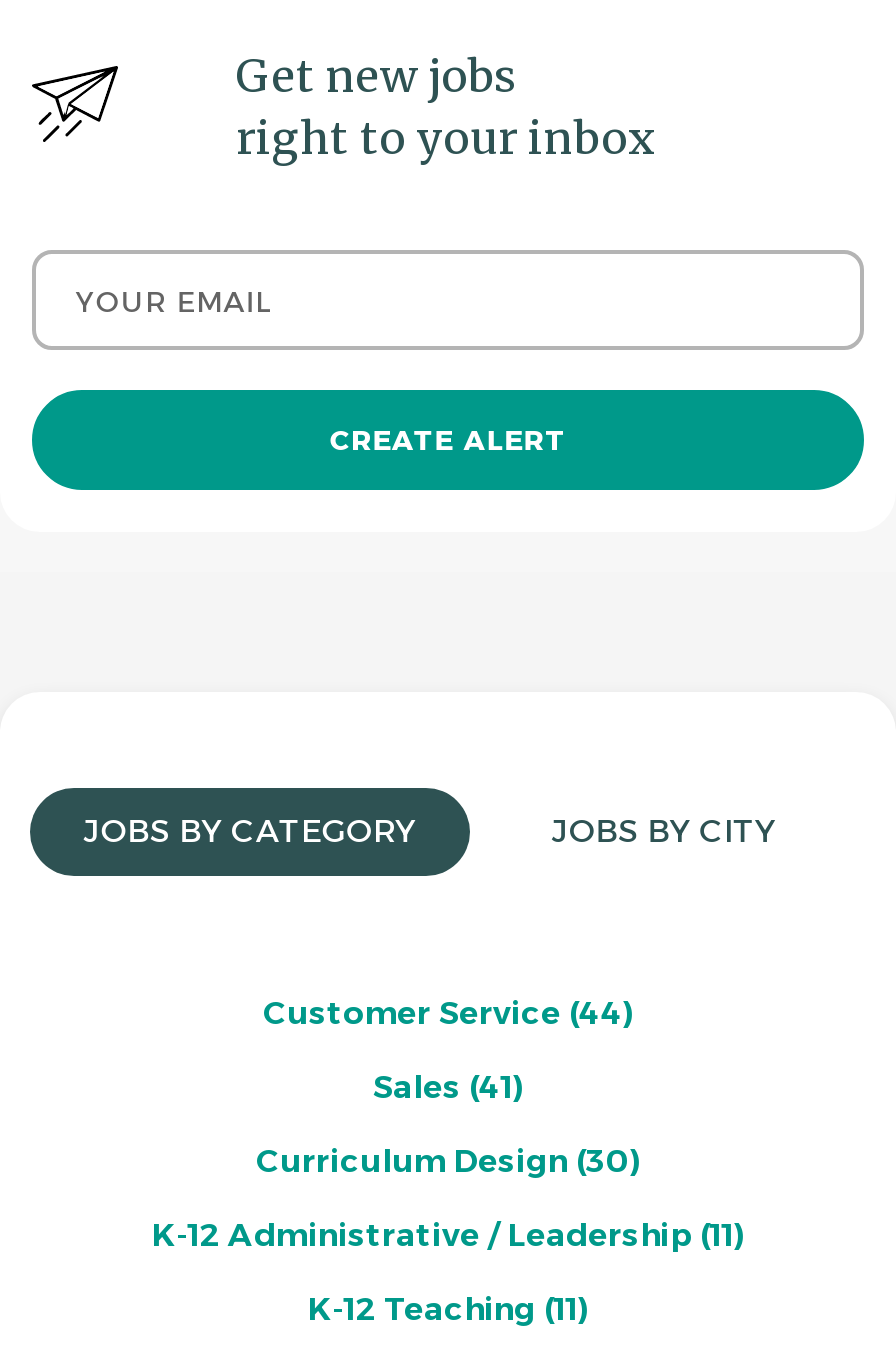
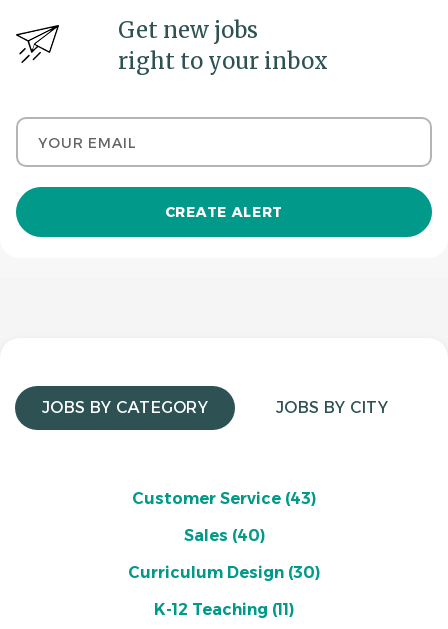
[263,994,633,1032] Customer Service (44) -> [132,489,316,508] Customer Service (43)
[373,1068,523,1106] Sales (41) -> [183,526,264,545] Sales (40)
[152,1216,744,1254] K-12 Administrative / Leadership (11) -> none

